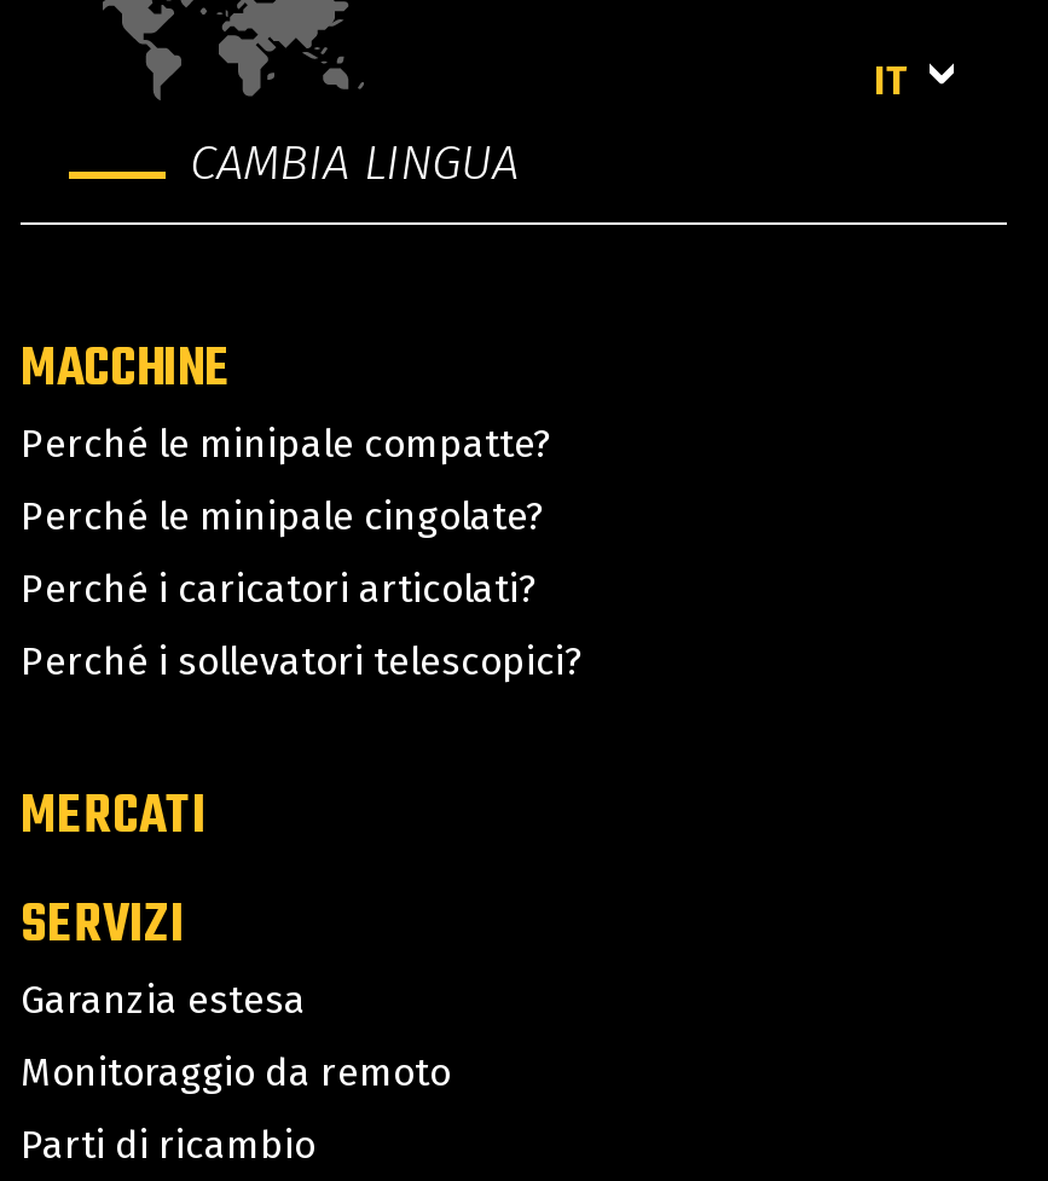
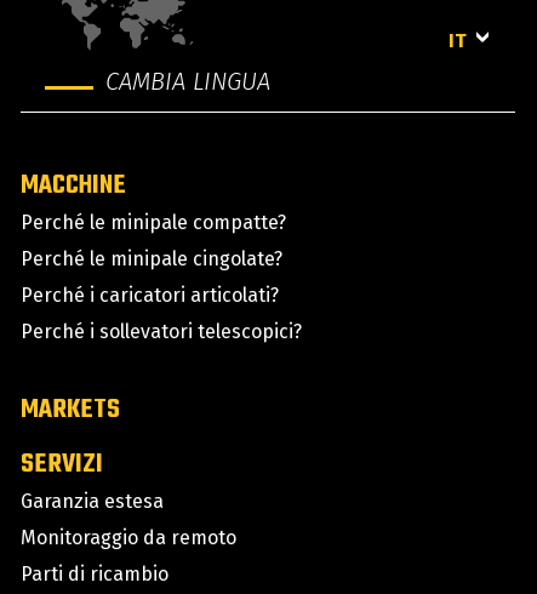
[21,776,207,858] MERCATI -> [21,389,120,430] MARKETS

